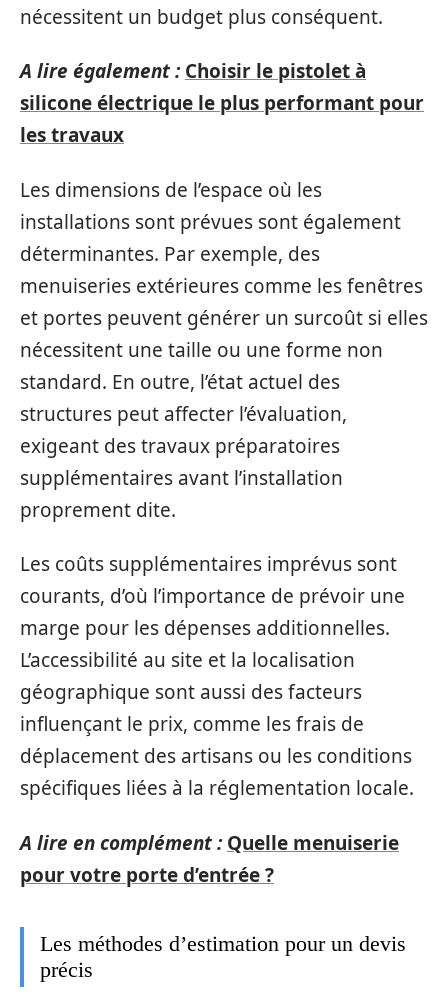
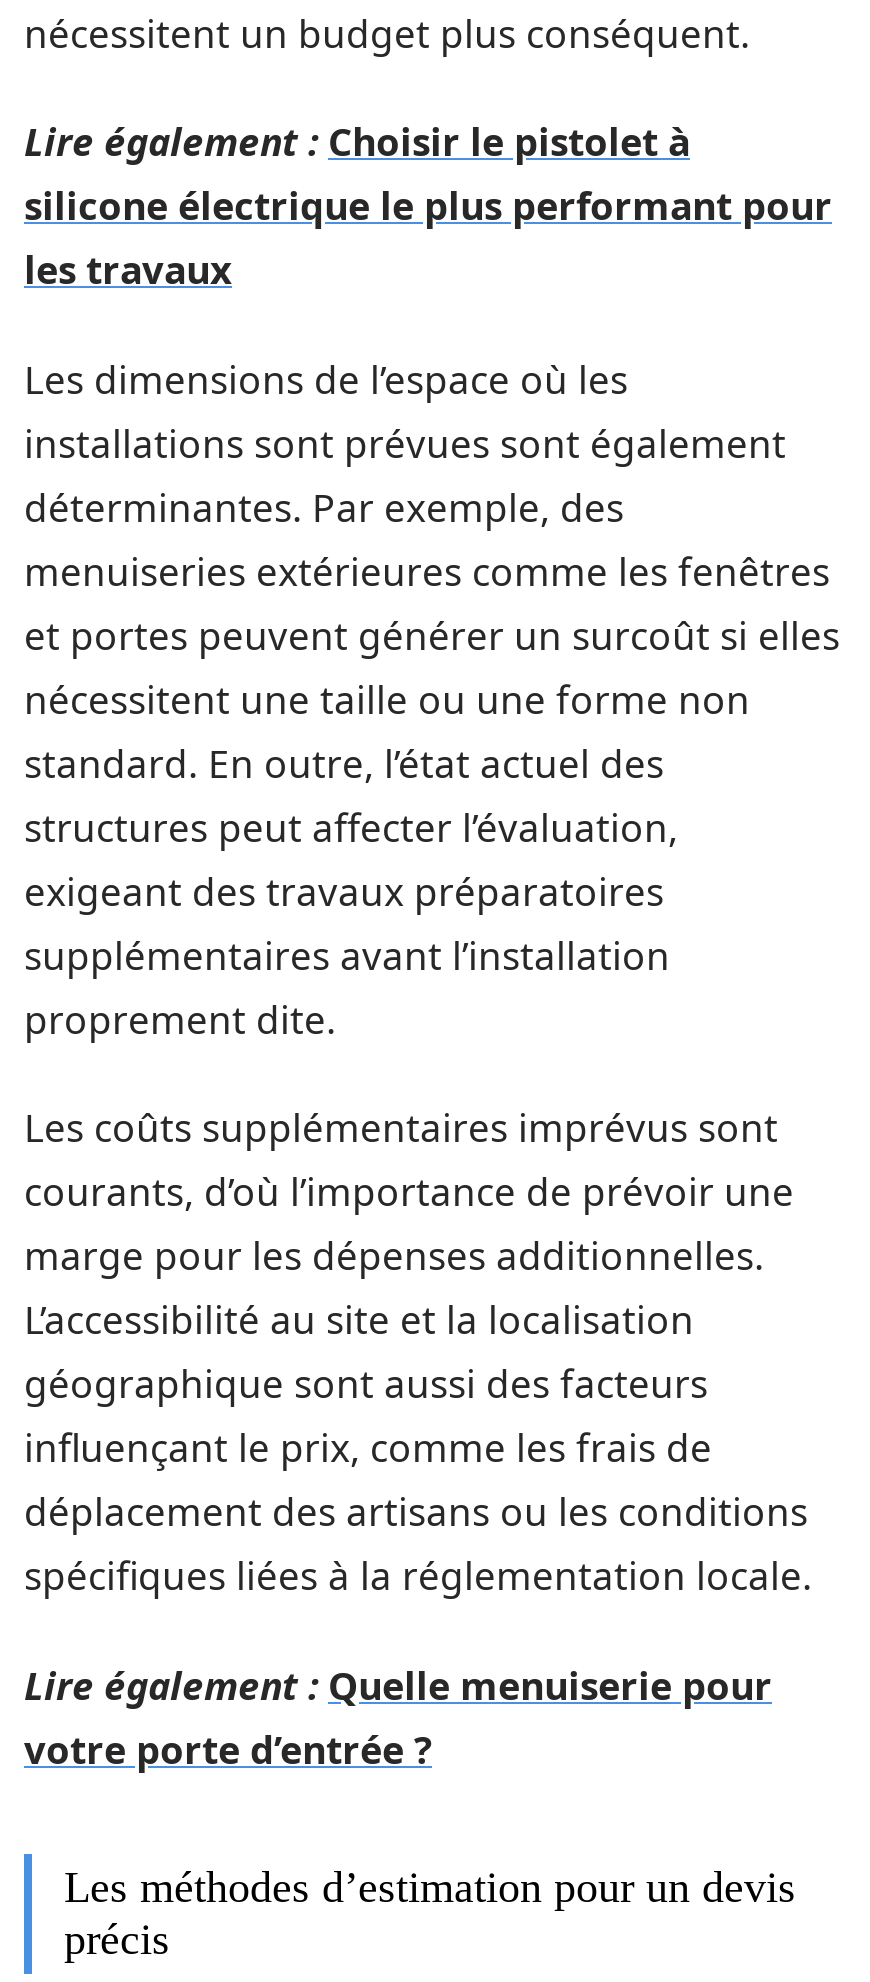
[20,58,366,84] A lire également : Choisir le pistolet à -> [24,116,690,168] Lire également : Choisir le pistolet à
[20,829,399,887] A lire en complément : Quelle menuiserie | pour votre porte d’entrée ? -> [24,1659,772,1775] Lire également : Quelle menuiserie pour | votre porte d’entrée ?

